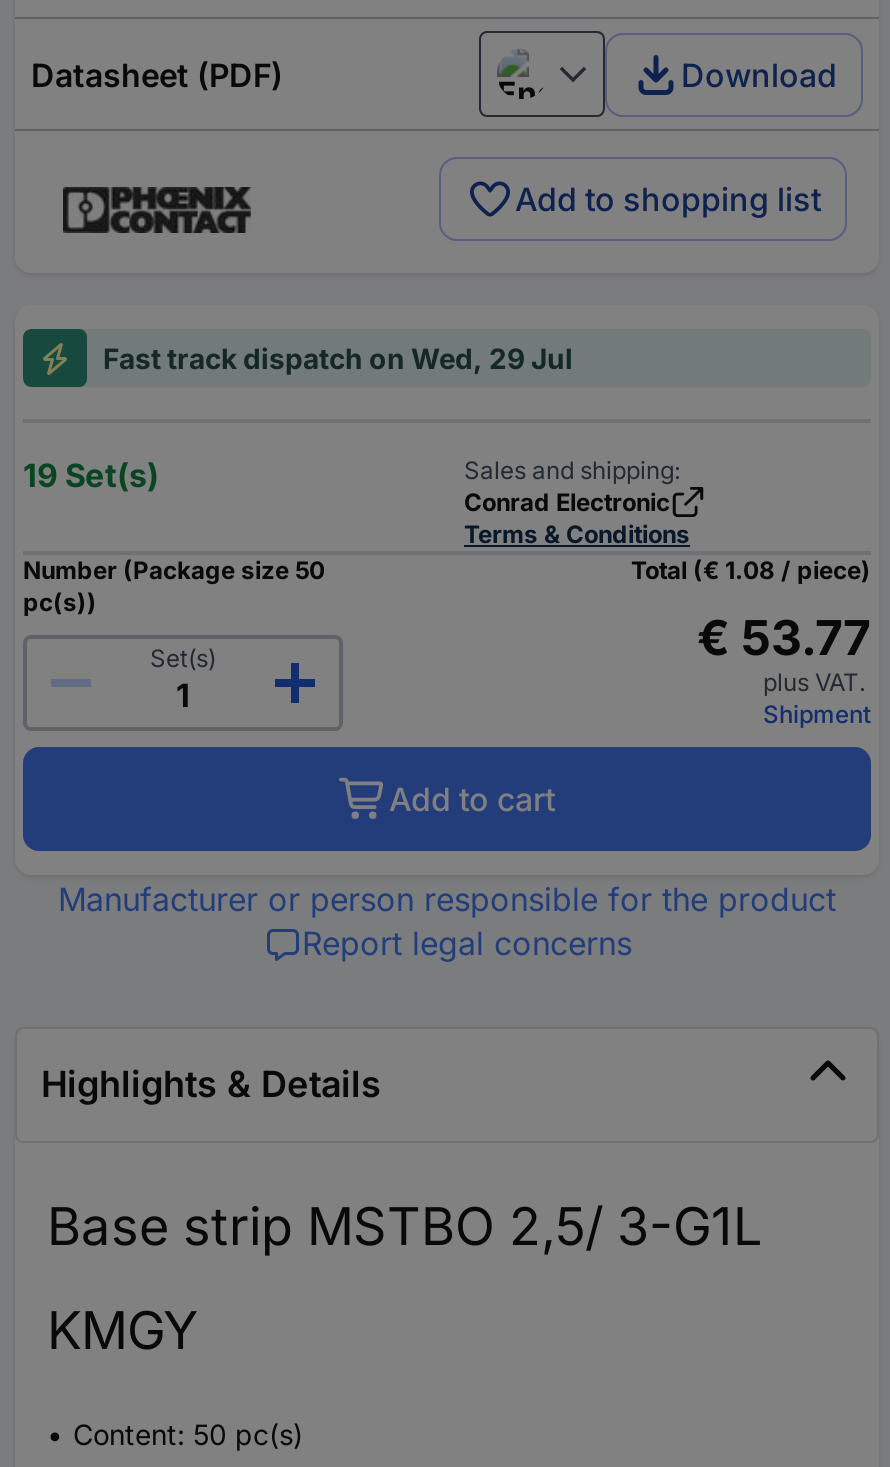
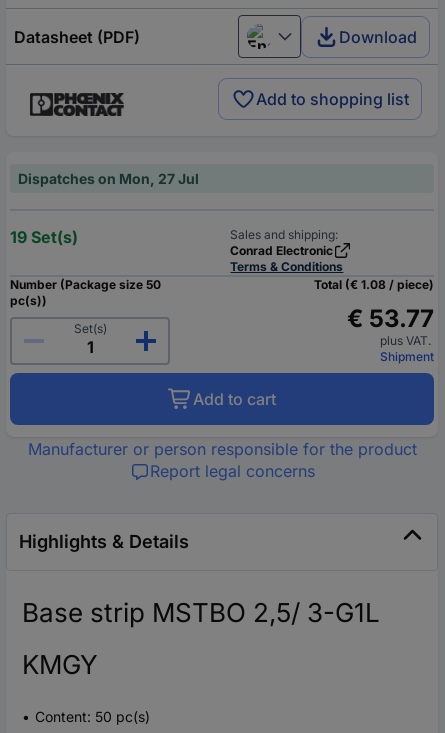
[103,341,573,375] Fast track dispatch on Wed, 29 Jul -> [18,170,199,187] Dispatches on Mon, 27 Jul

